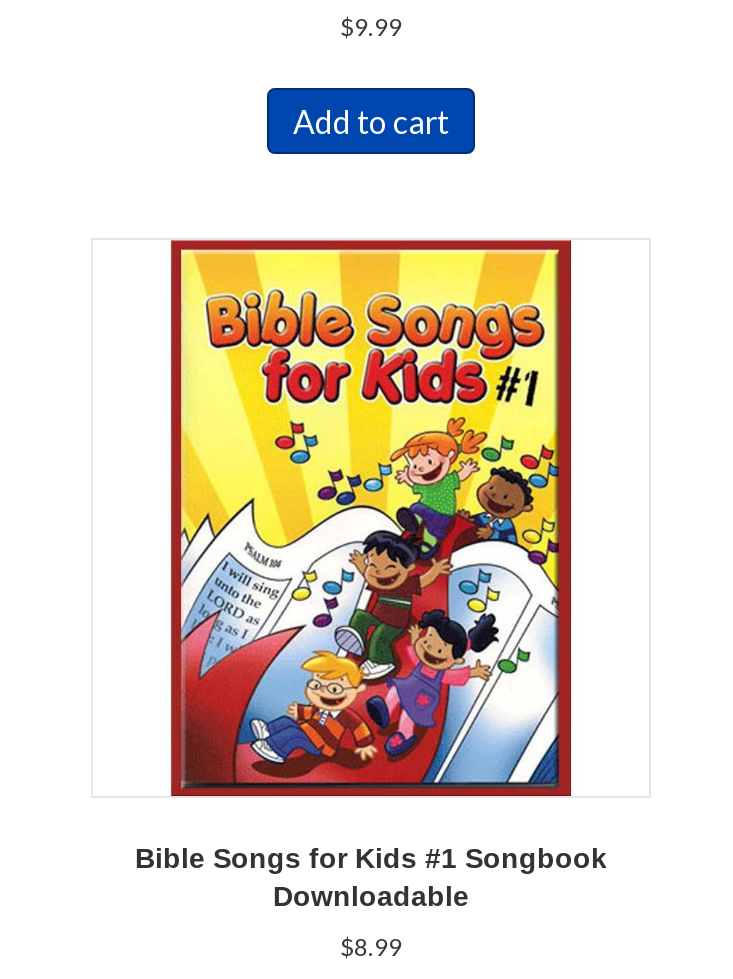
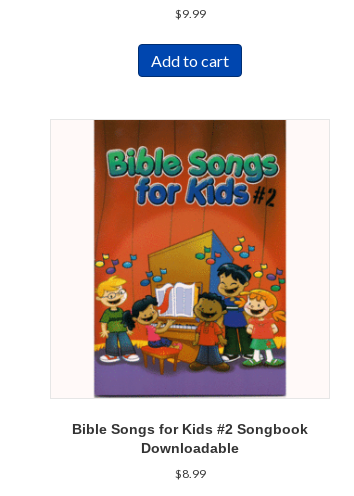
[135,238,607,873] [image] | Bible Songs for Kids #1 Songbook -> [72,119,308,437] [image] | Bible Songs for Kids #2 Songbook

